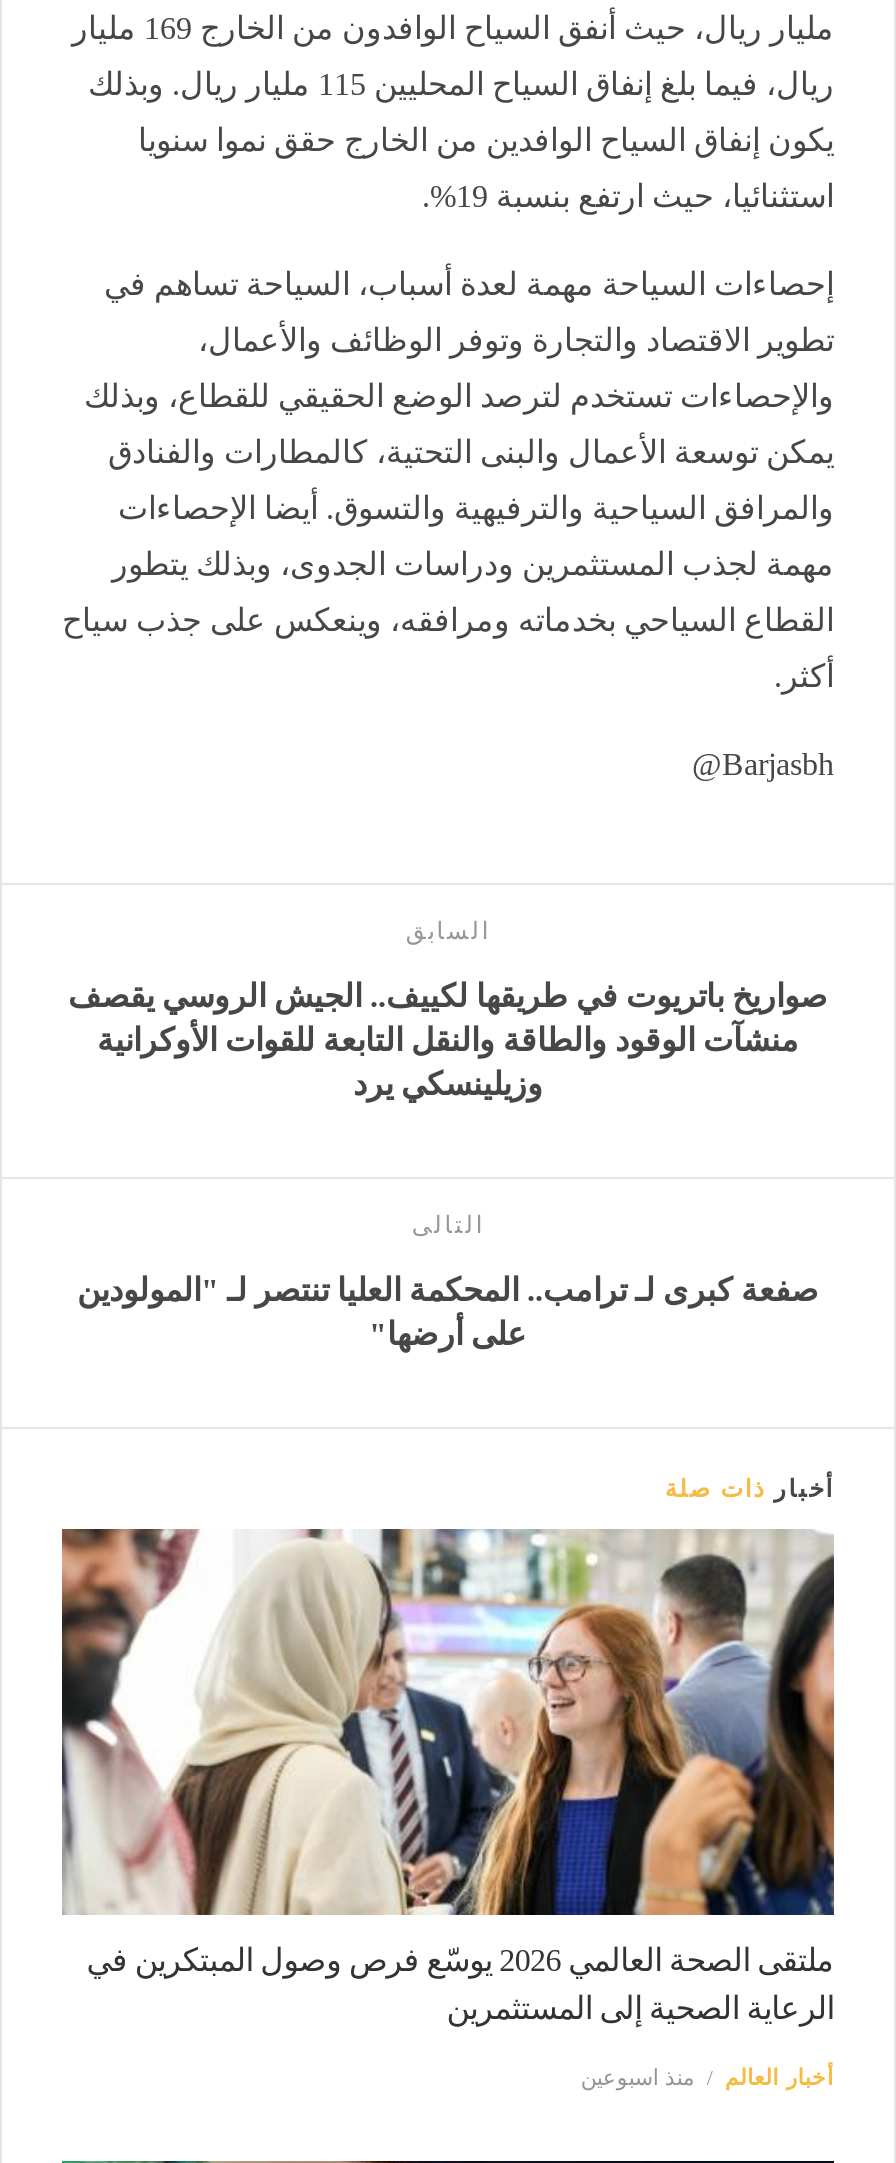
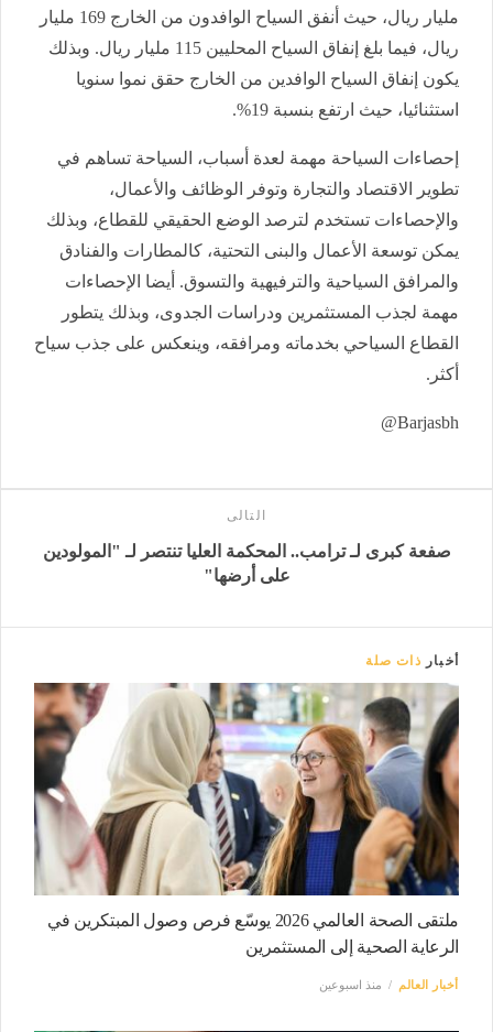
[68,917,828,1101] السابق | صواريخ باتريوت في طريقها لكييف.. الجيش الروسي يقصف | منشآت الوقود والطاقة والنقل التابعة للقوات الأوكرانية | وزيلينسكي يرد -> none

